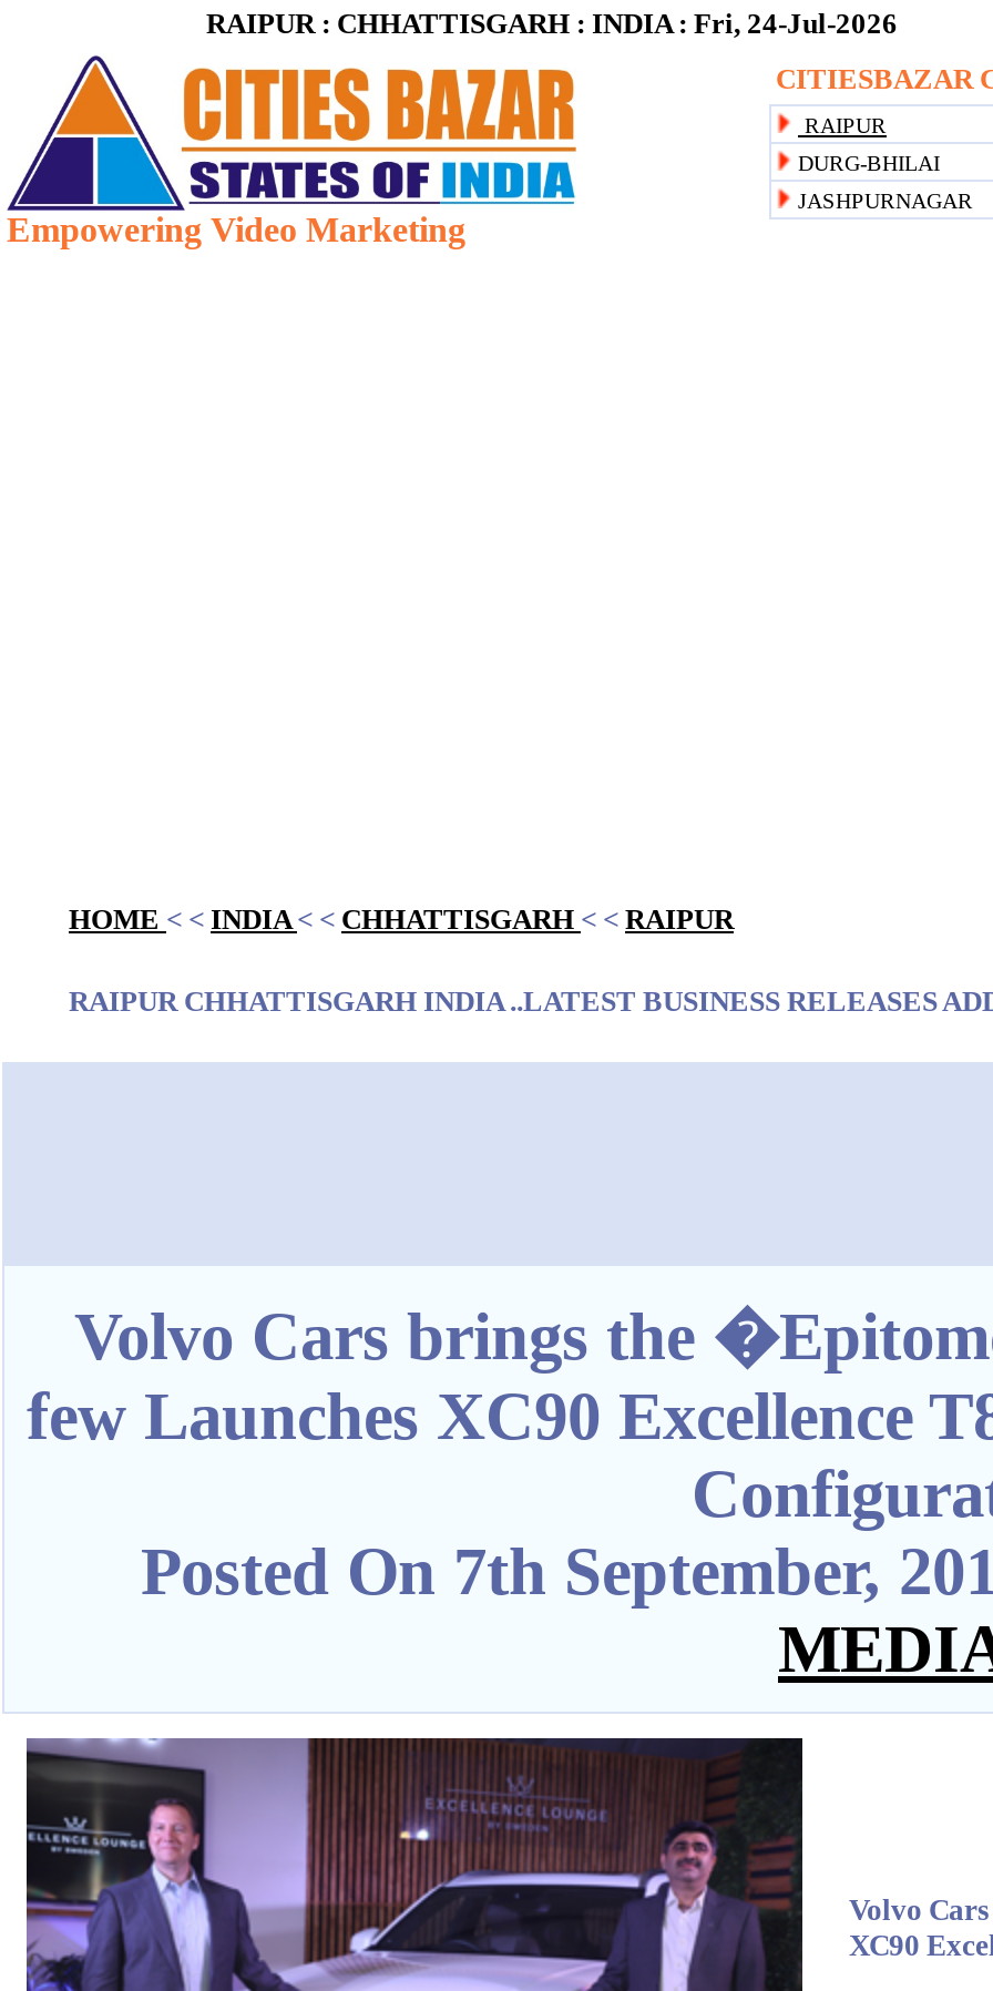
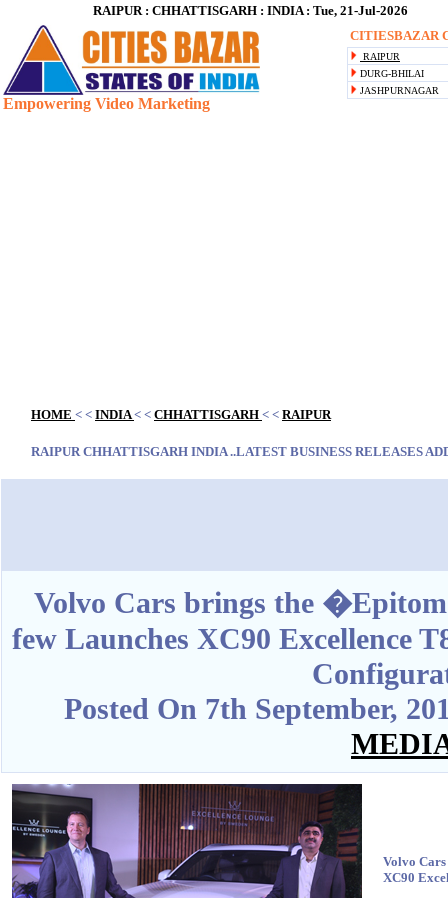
[206,7,898,40] RAIPUR : CHHATTISGARH : INDIA : Fri, 24-Jul-2026 -> [93,3,408,18] RAIPUR : CHHATTISGARH : INDIA : Tue, 21-Jul-2026

